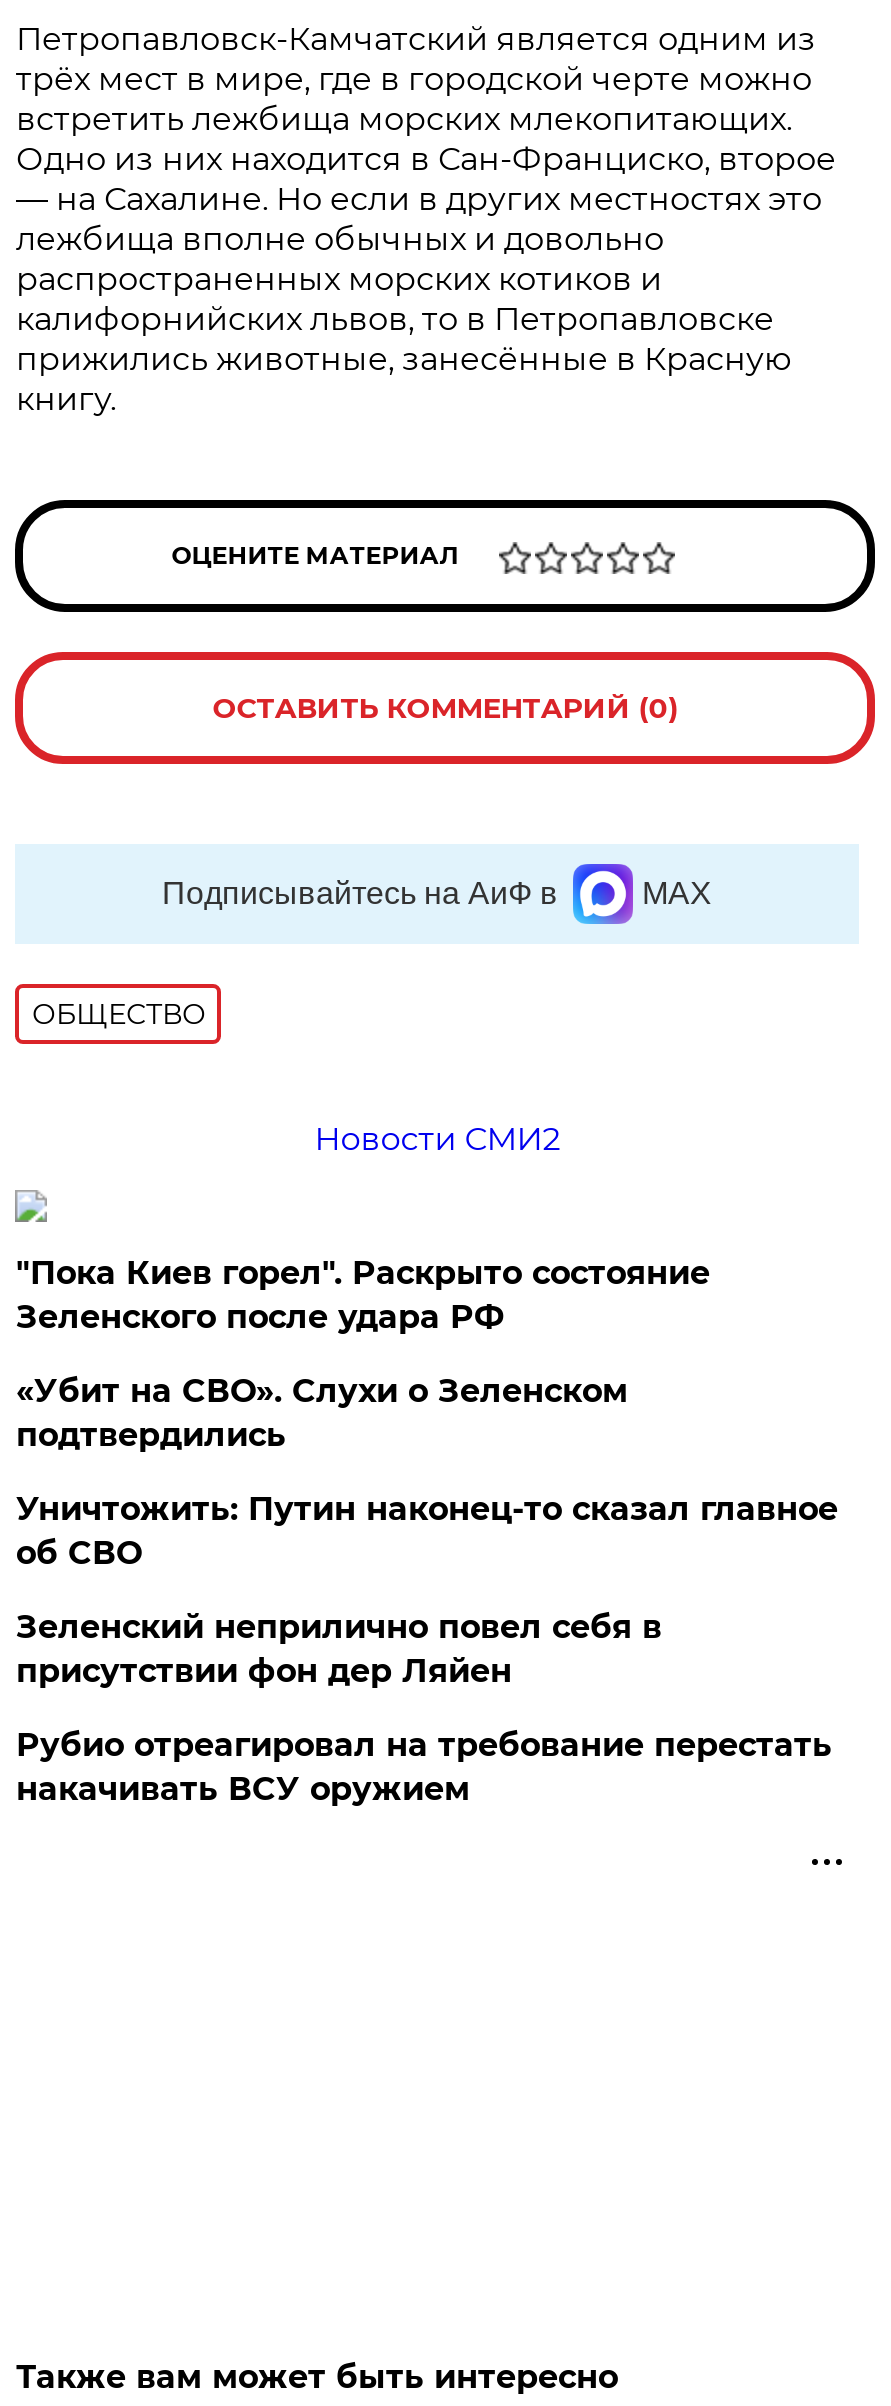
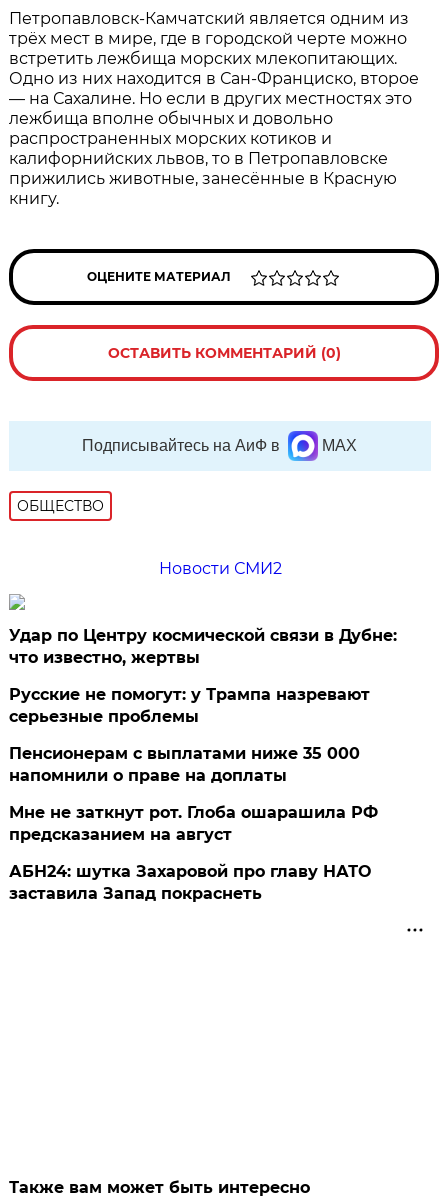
[16,1254,710,1336] "Пока Киев горел". Раскрыто состояние | Зеленского после удара РФ -> [9,626,397,667] Удар по Центру космической связи в Дубне: | что известно, жертвы
[16,1372,628,1454] «Убит на СВО». Слухи о Зеленском | подтвердились -> [9,685,370,726] Русские не помогут: у Трампа назревают | серьезные проблемы
[16,1490,838,1572] Уничтожить: Путин наконец-то сказал главное | об СВО -> [9,744,360,785] Пенсионерам с выплатами ниже 35 000 | напомнили о праве на доплаты
[16,1608,662,1690] Зеленский неприлично повел cебя в | присутствии фон дер Ляйен -> [9,803,378,844] Мне не заткнут рот. Глоба ошарашила РФ | предсказанием на август
[16,1726,832,1808] Рубио отреагировал на требование перестать | накачивать ВСУ оружием -> [9,862,371,903] АБН24: шутка Захаровой про главу НАТО | заставила Запад покраснеть

